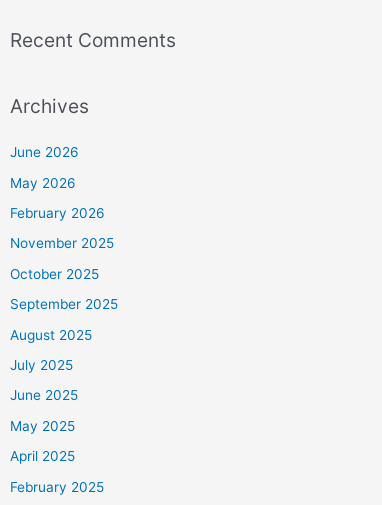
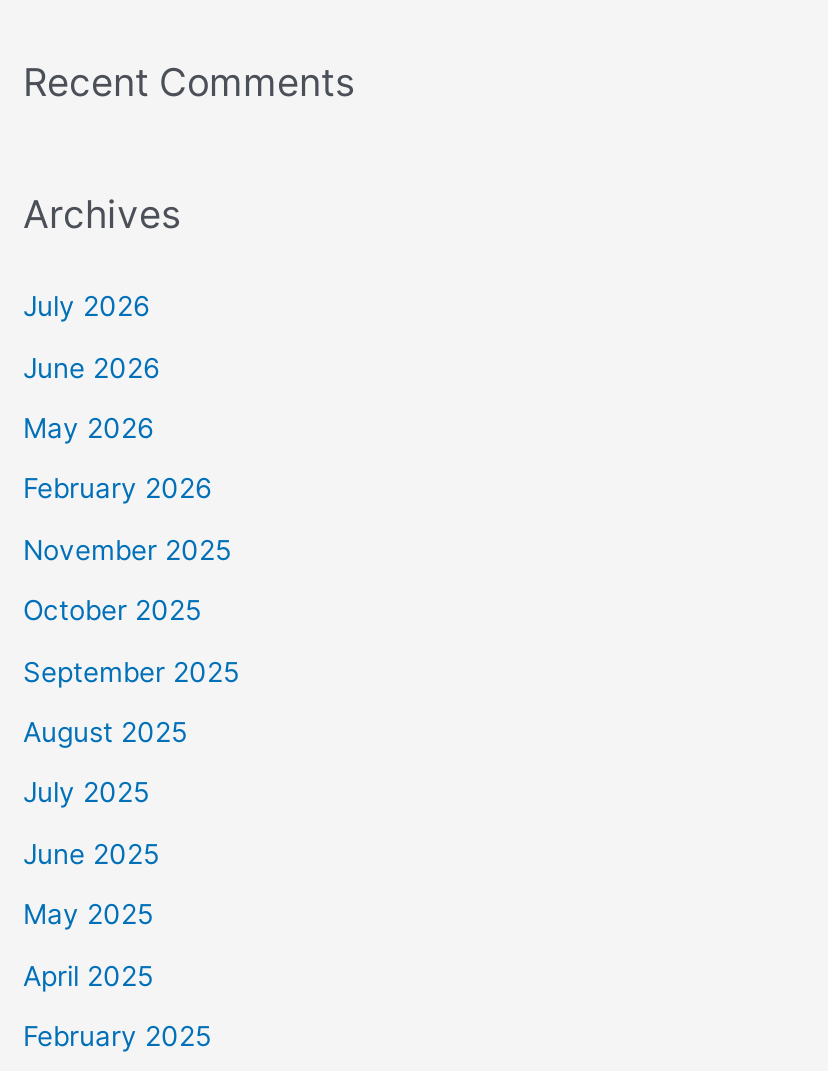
none -> [23,290,151,322] July 2026

